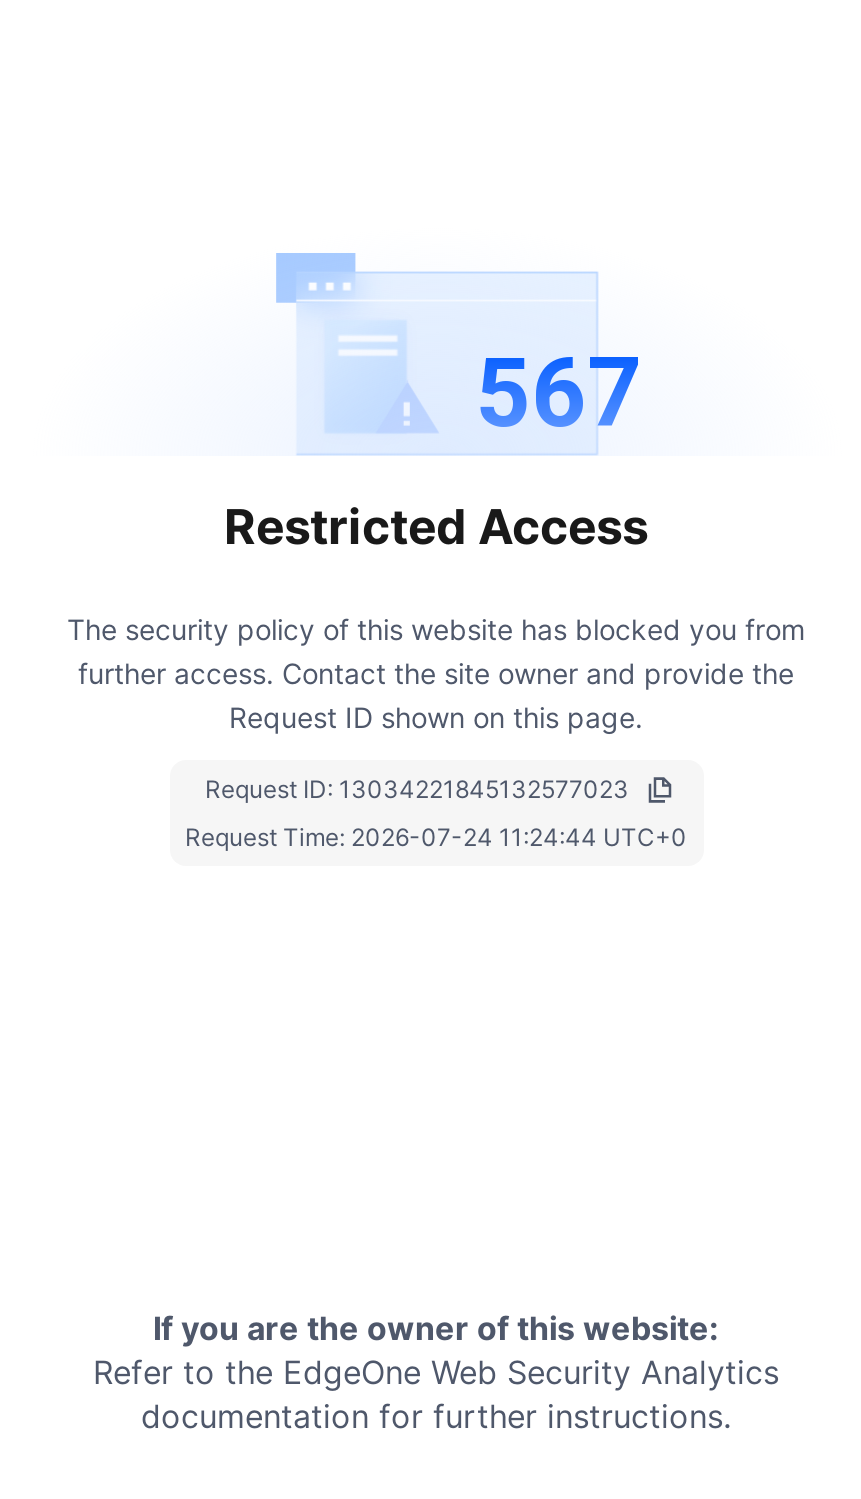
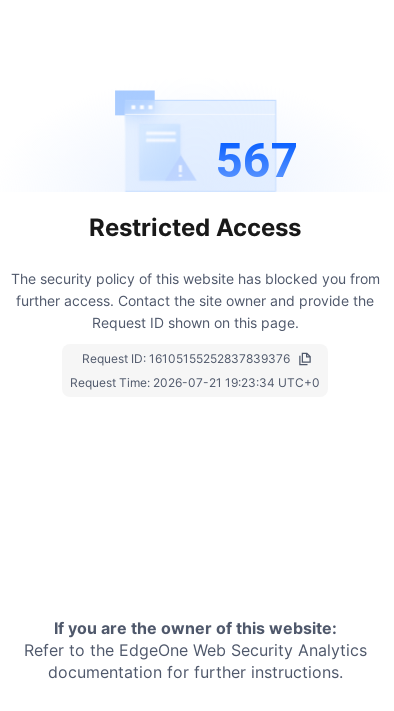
[205,773,629,803] Request ID: 13034221845132577023 -> [81,351,289,366] Request ID: 16105155252837839376
[185,821,687,851] Request Time: 2026-07-24 11:24:44 UTC+0 -> [70,375,320,390] Request Time: 2026-07-21 19:23:34 UTC+0

